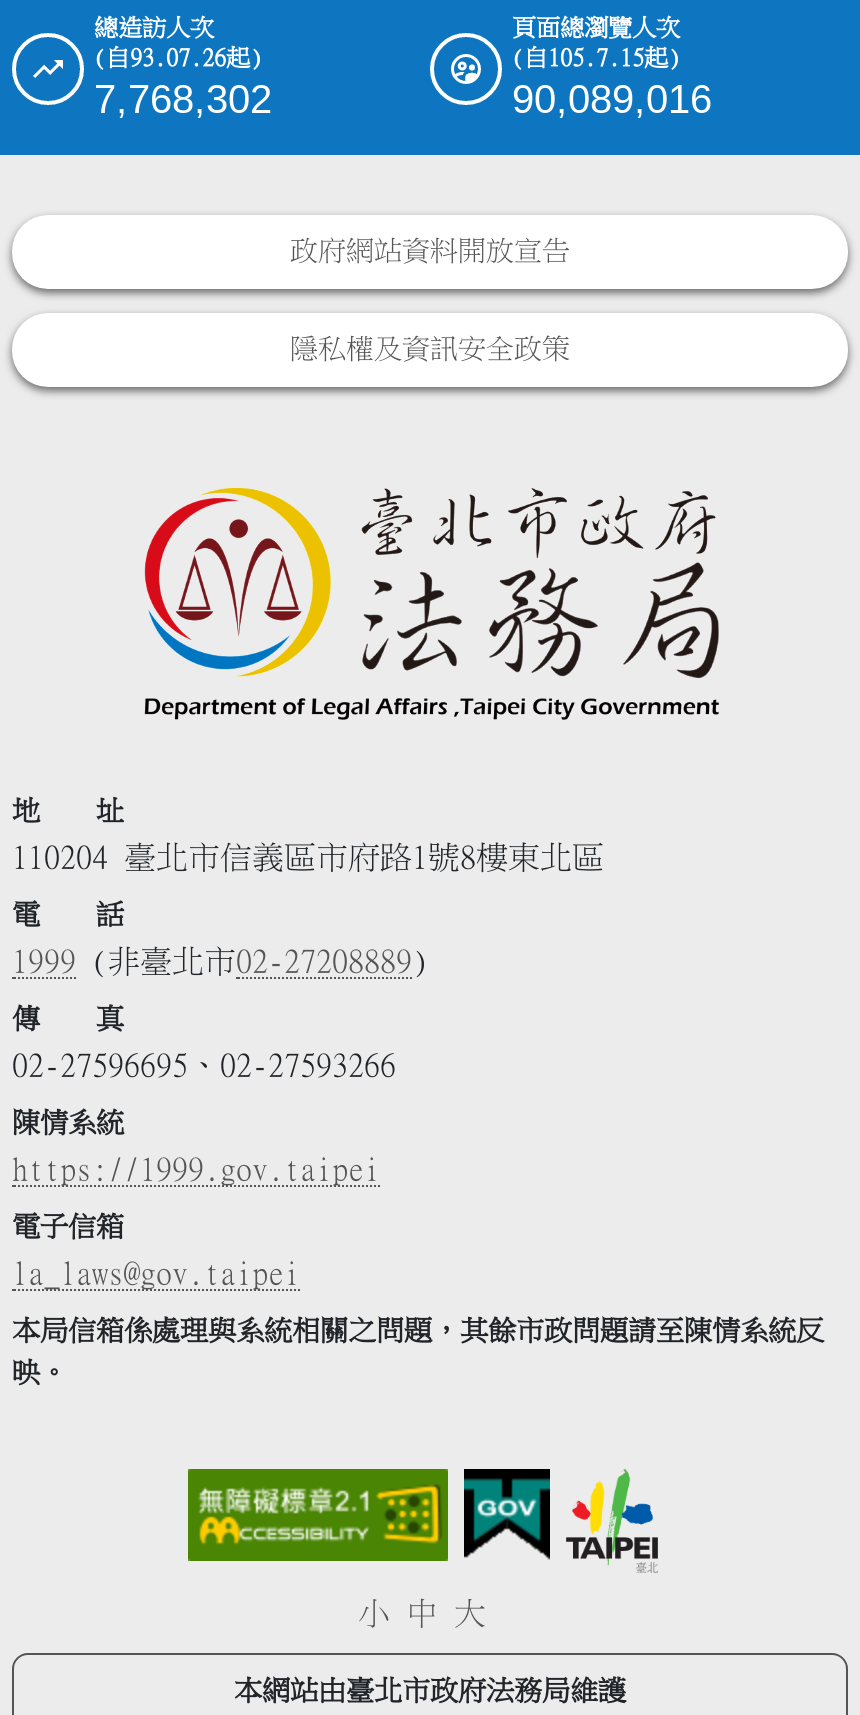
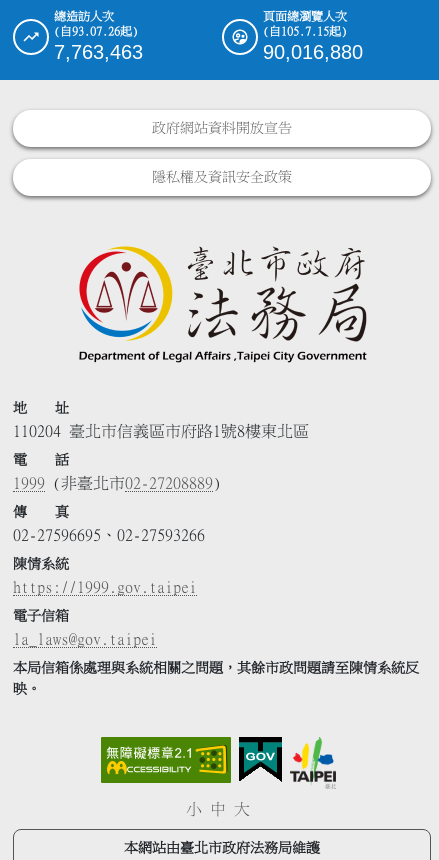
[94,78,272,122] 7,768,302 -> [54,41,143,63] 7,763,463
[512,78,712,122] 90,089,016 -> [263,41,363,63] 90,016,880

